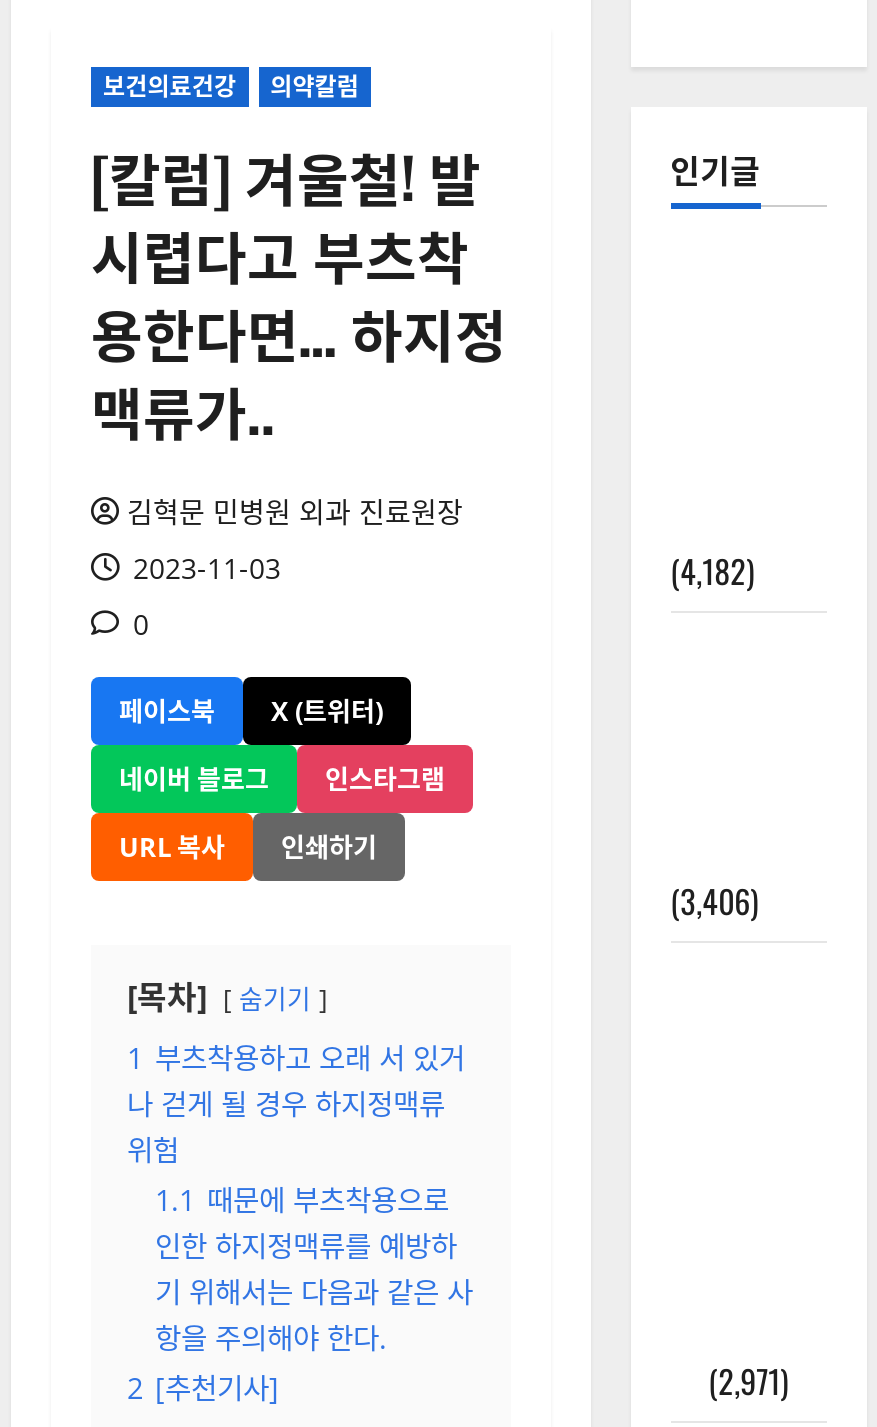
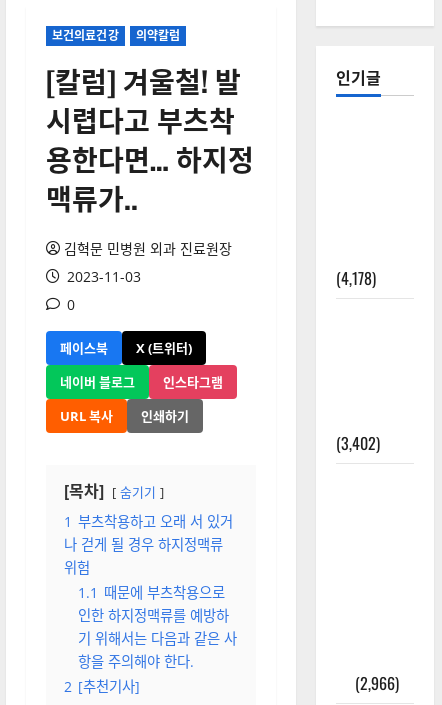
[670,547,754,595] (4,182) -> [336,266,376,290] (4,178)
[670,877,758,925] (3,406) -> [336,431,380,455] (3,402)
[670,1357,788,1405] 결 (2,971) -> [336,671,399,695] 결 (2,966)

